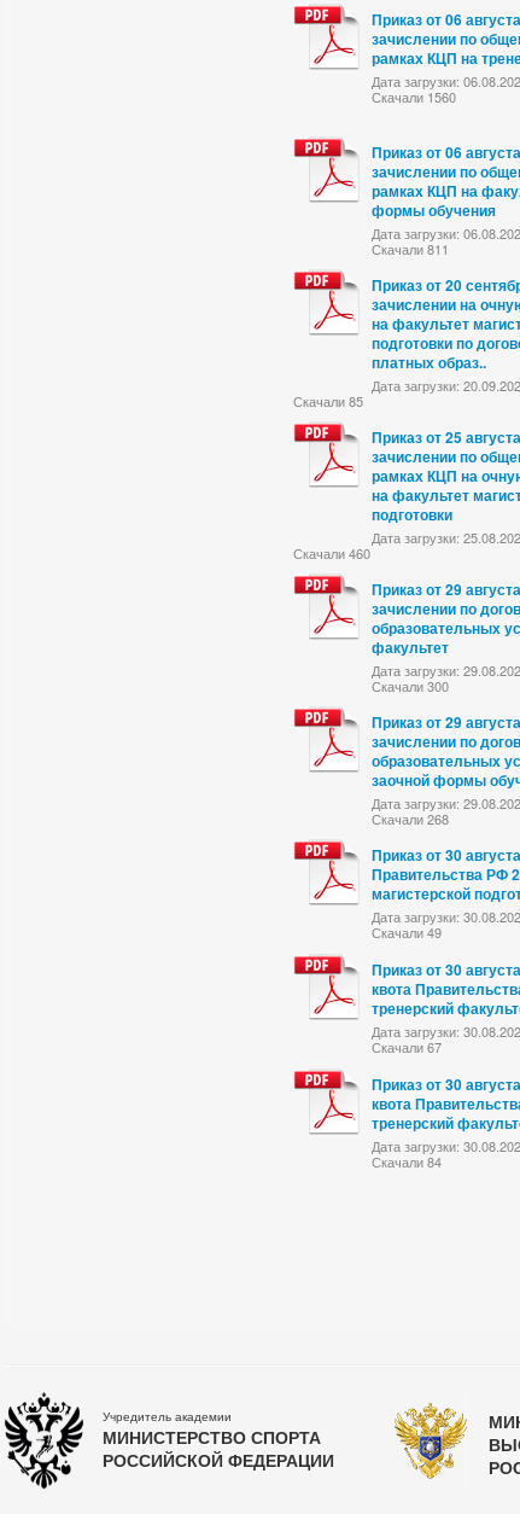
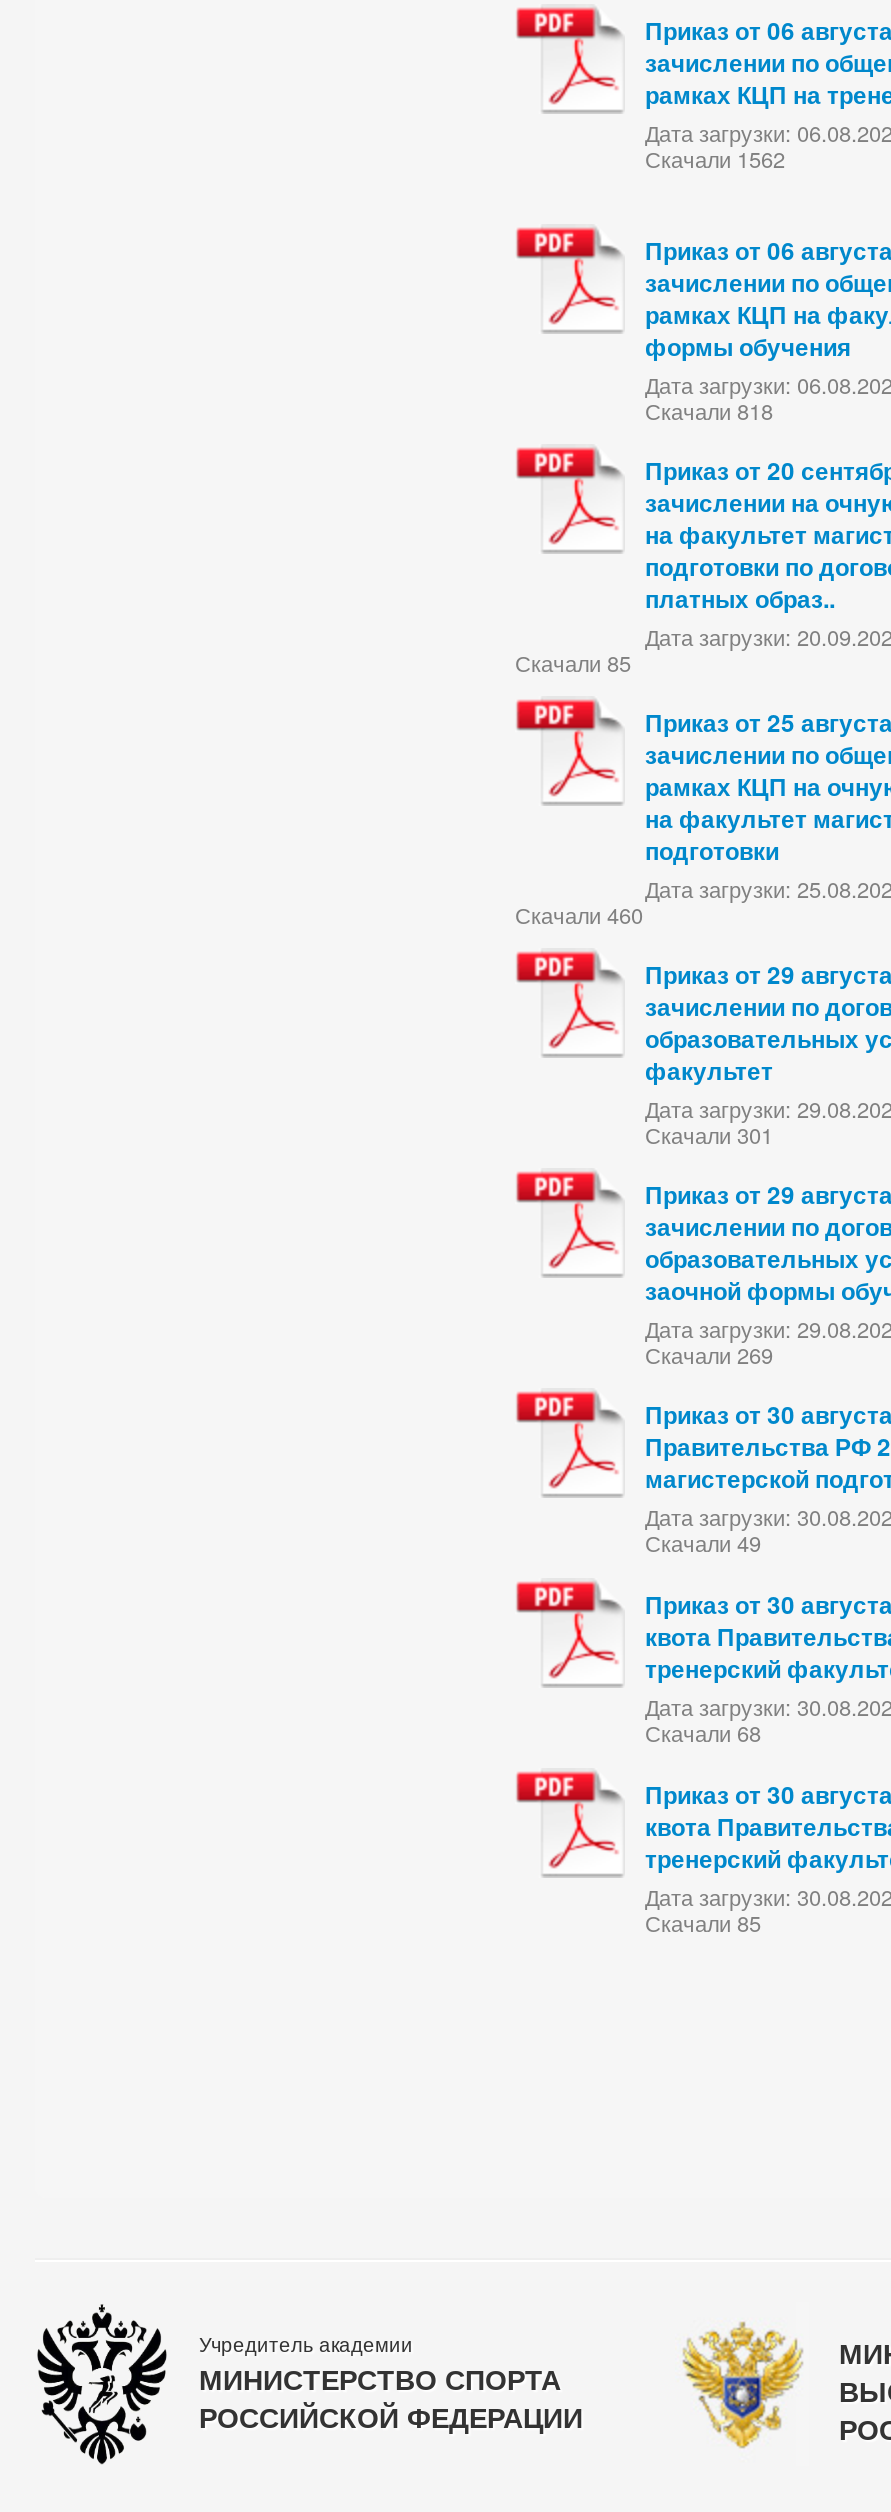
[372,87,456,106] Скачали 1560 -> [645,142,785,174] Скачали 1562
[372,239,449,258] Скачали 811 -> [645,394,773,426] Скачали 818
[372,676,449,695] Скачали 300 -> [645,1118,773,1150] Скачали 301
[372,809,449,828] Скачали 268 -> [645,1338,773,1370] Скачали 269
[372,1037,442,1056] Скачали 67 -> [645,1716,761,1748] Скачали 68
[372,1152,442,1171] Скачали 84 -> [645,1906,761,1938] Скачали 85

